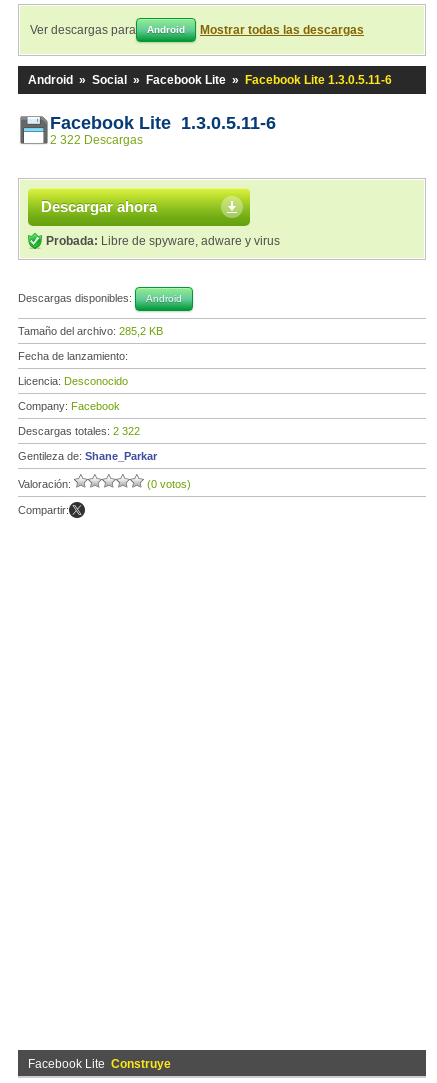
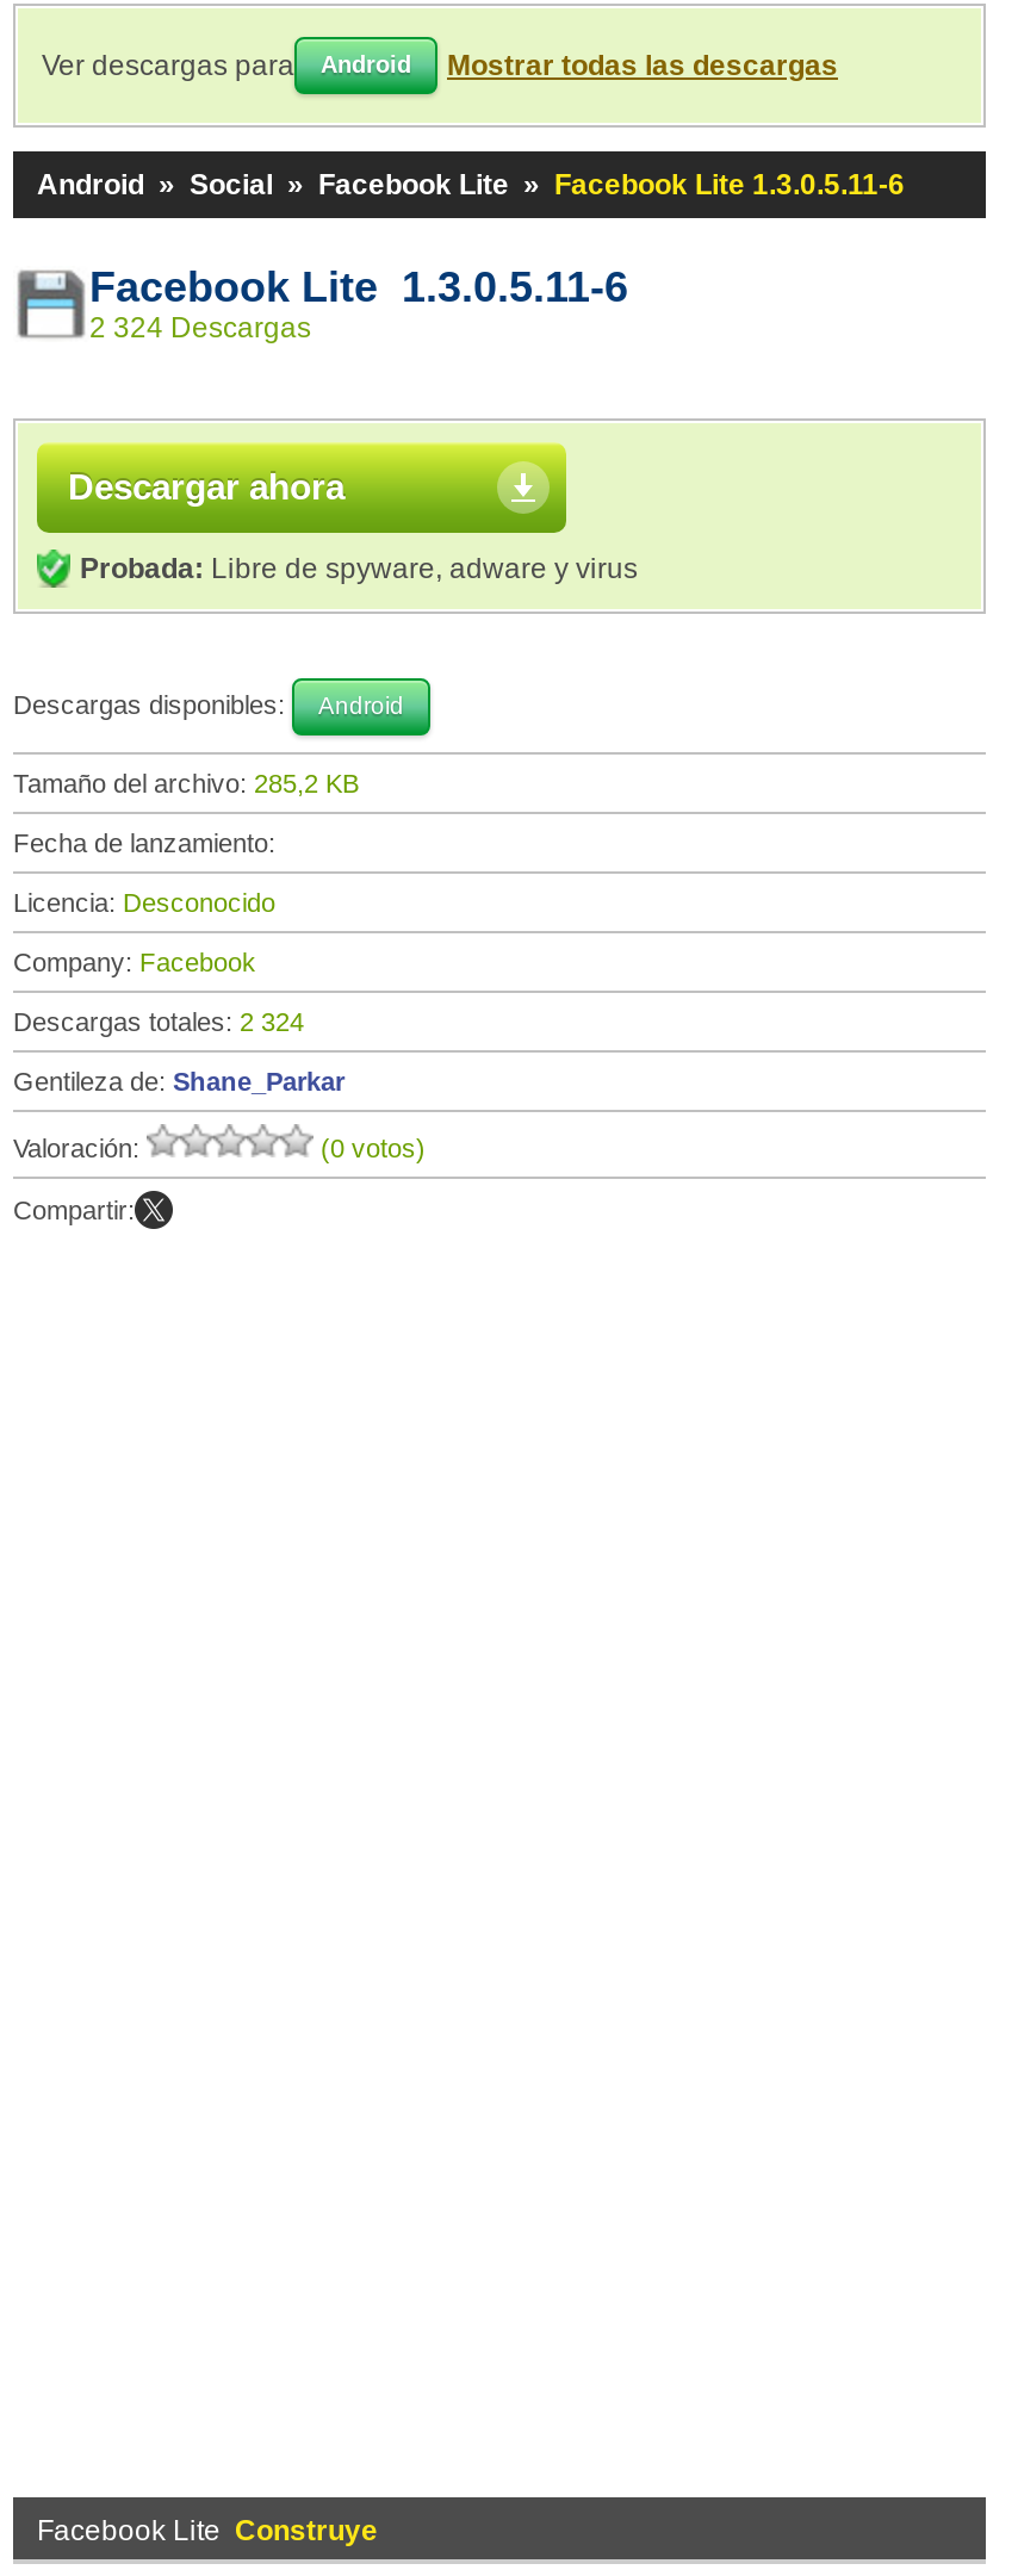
[50,133,143,147] 2 322 Descargas -> [89,311,311,344] 2 324 Descargas
[18,425,140,437] Descargas totales: 2 322 -> [13,1007,304,1036] Descargas totales: 2 324

